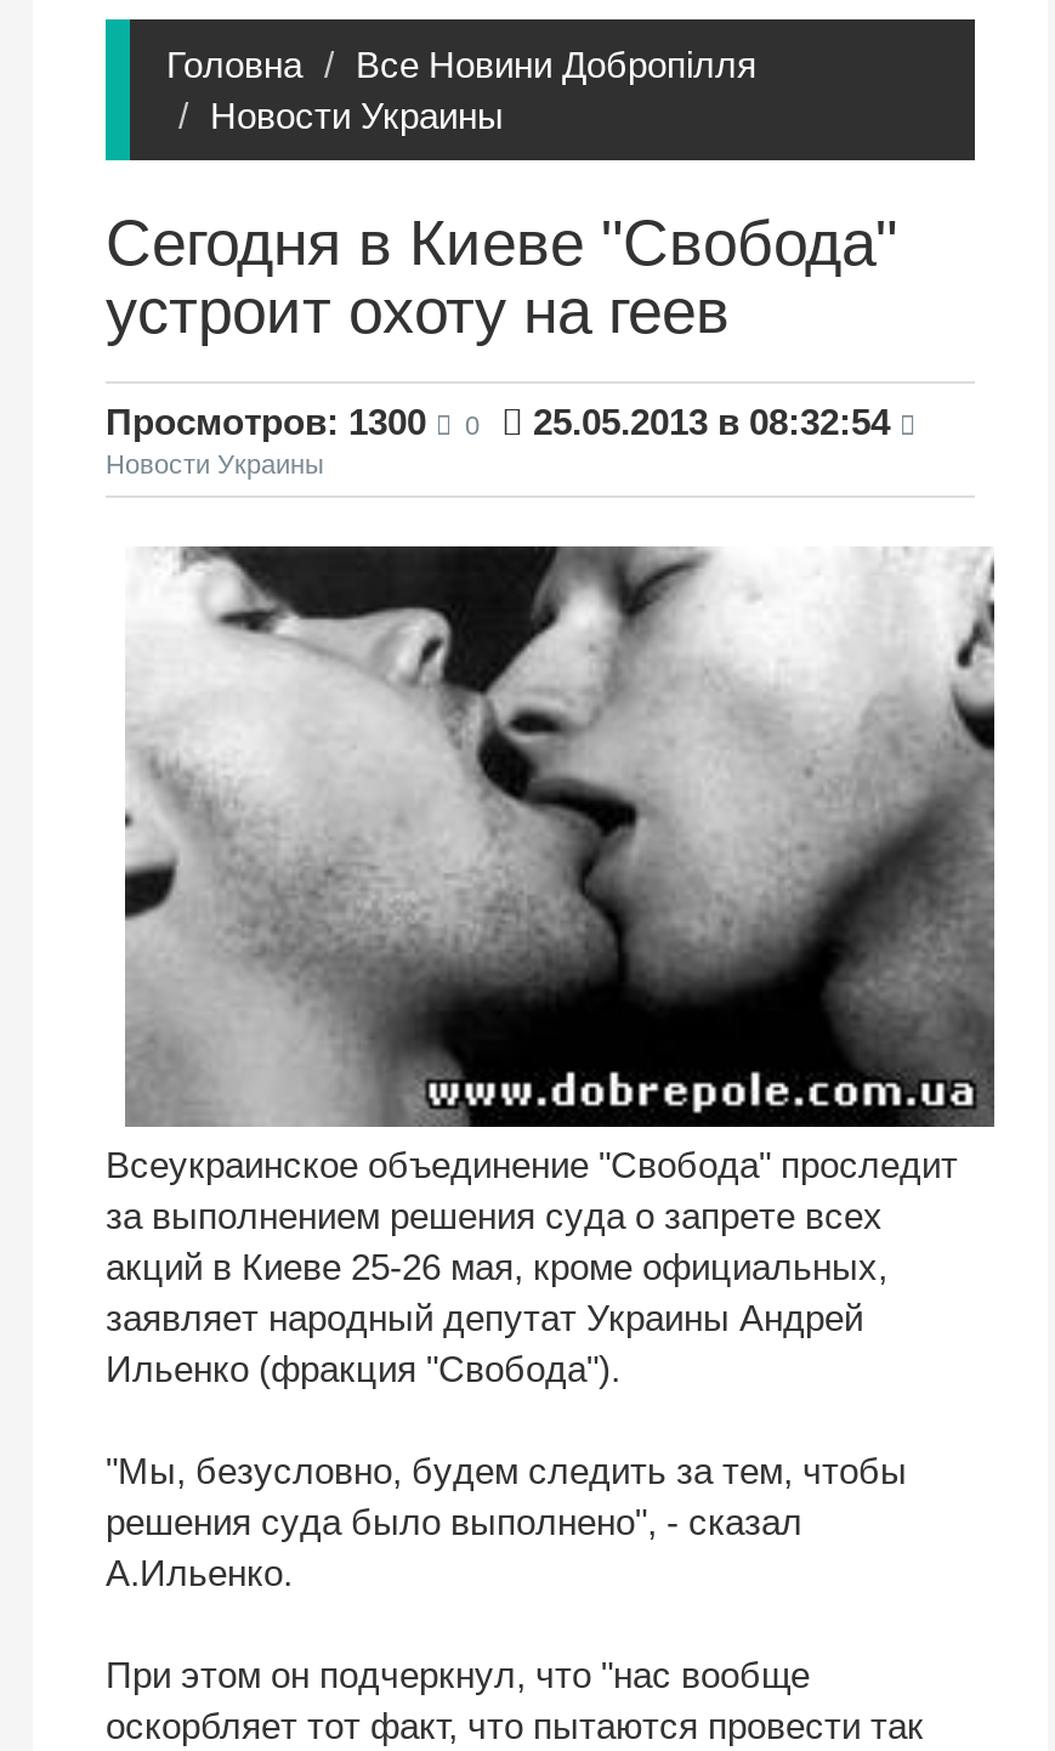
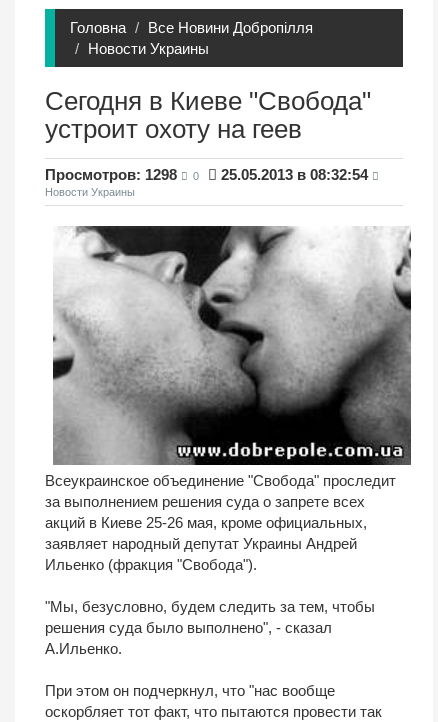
[106,400,426,442] Просмотров: 1300 -> [45,166,177,183] Просмотров: 1298

